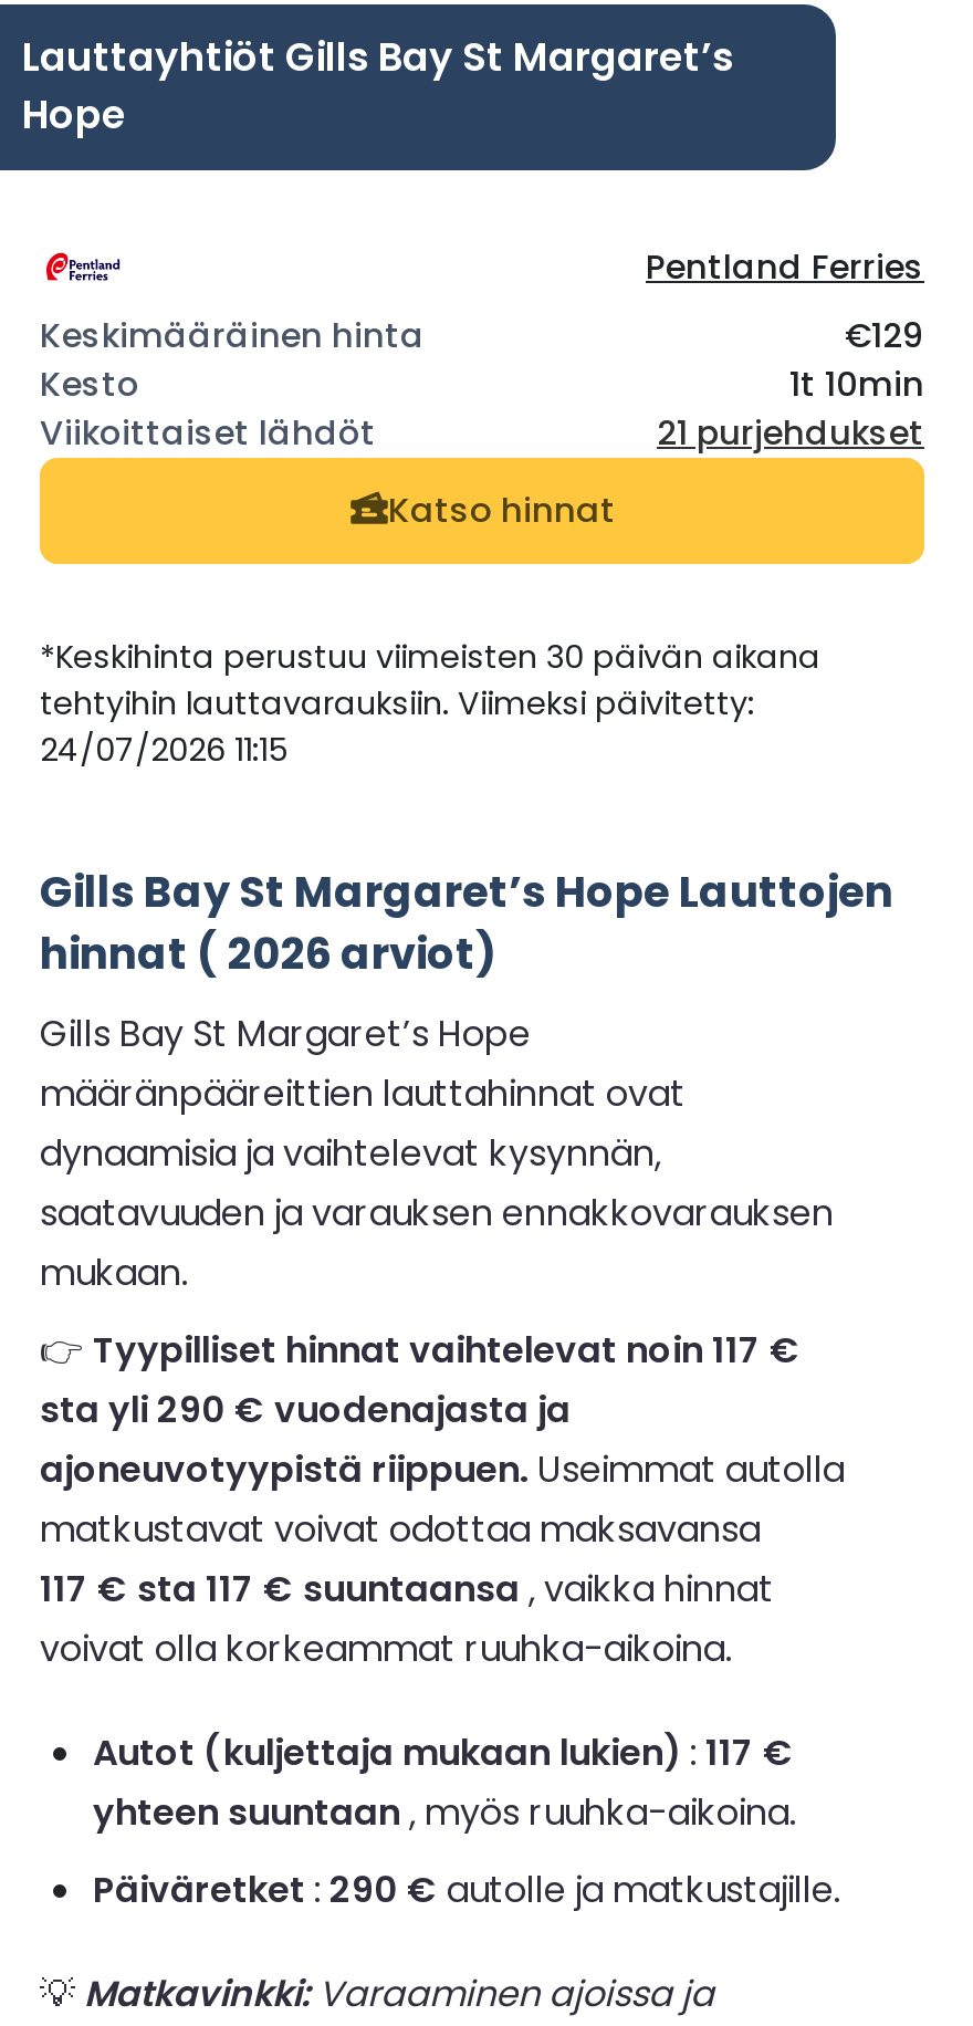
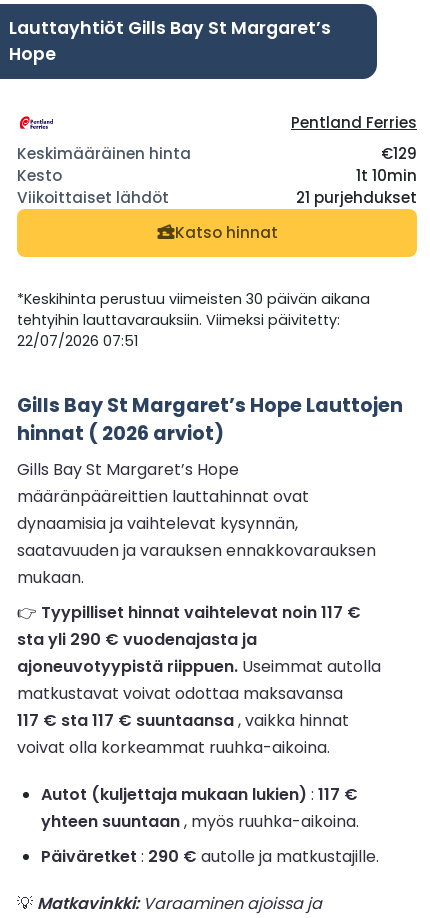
[40,727,290,772] 24/07/2026 11:15 -> [17,331,138,351] 22/07/2026 07:51

